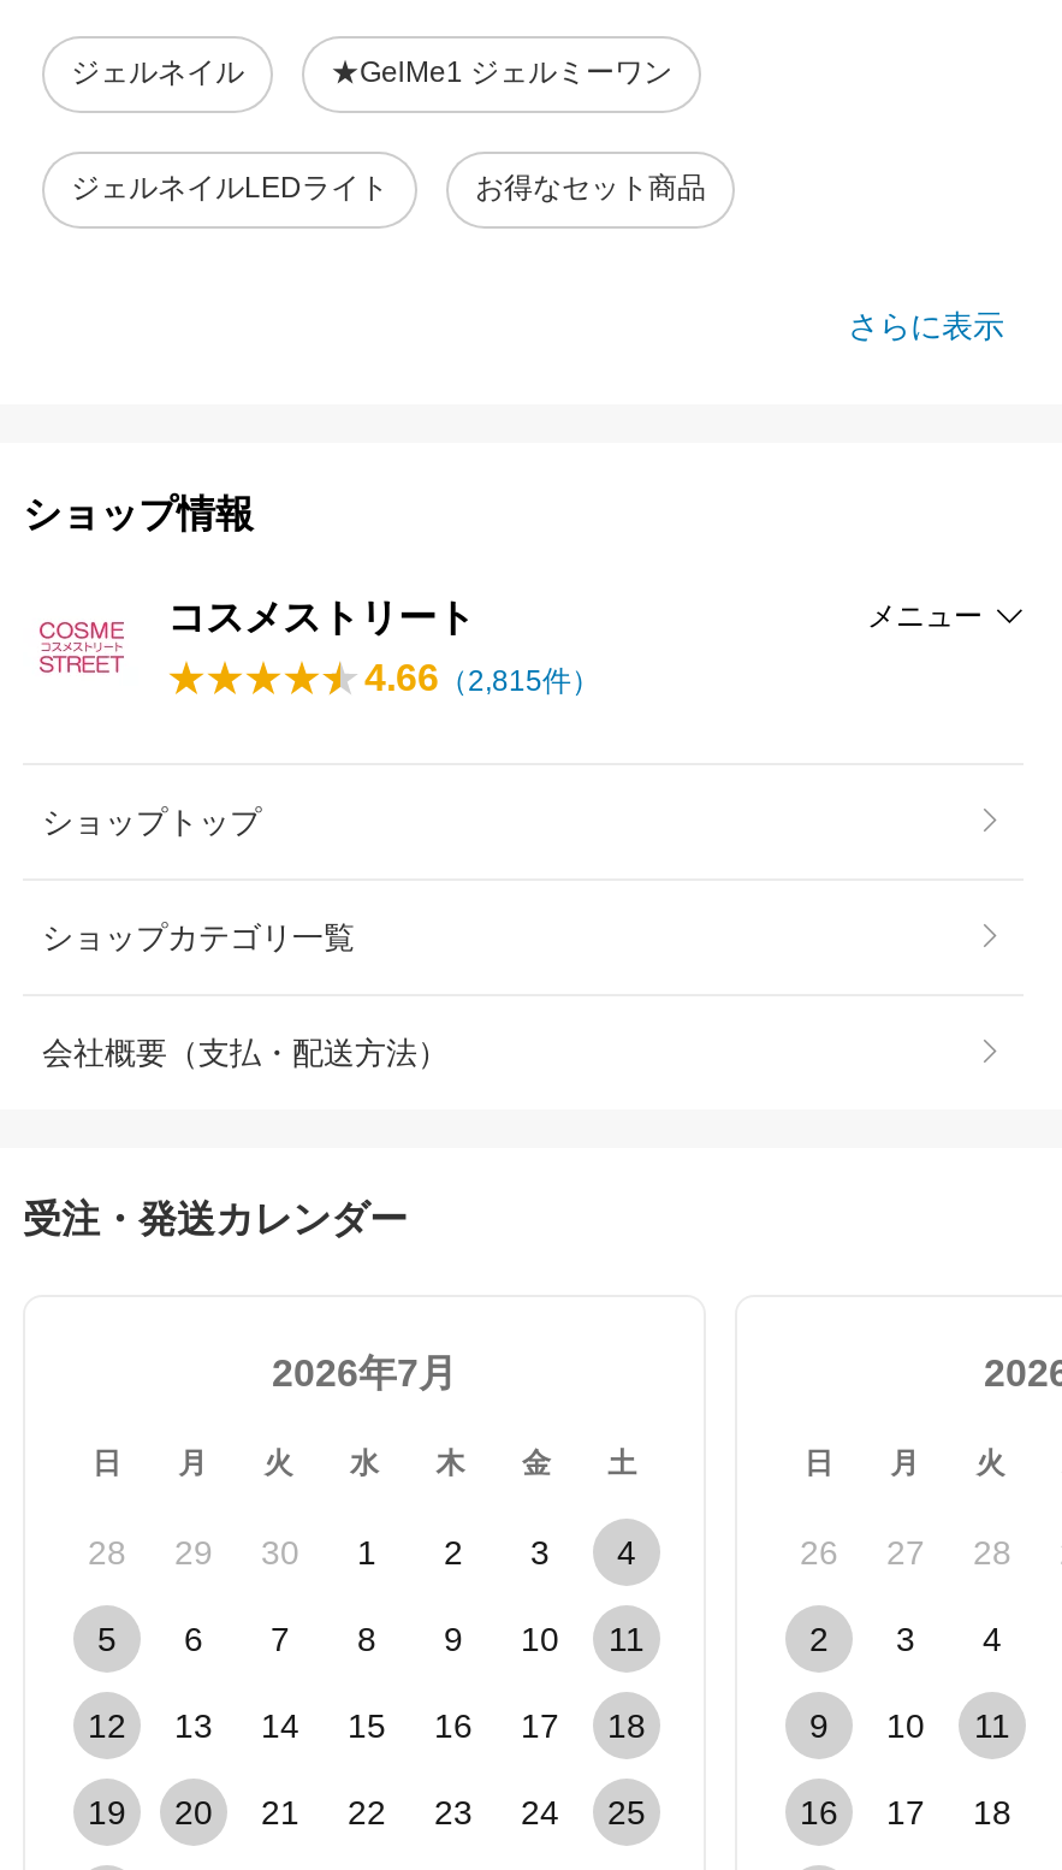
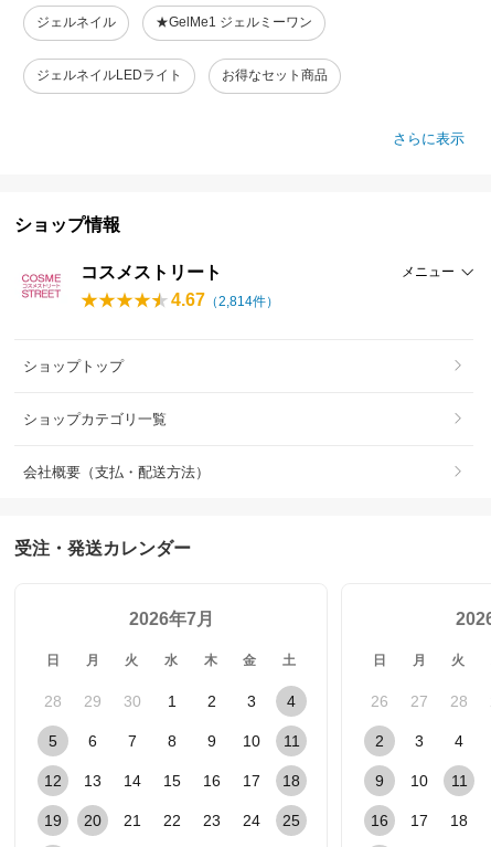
[364,657,600,697] 4.66（2,815件） -> [171,290,279,309] 4.67（2,814件）

